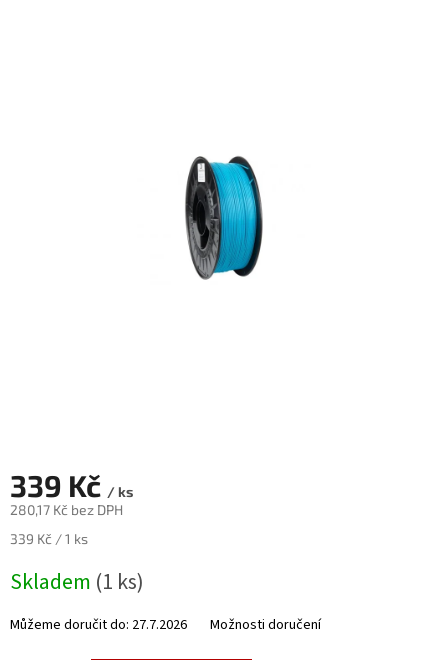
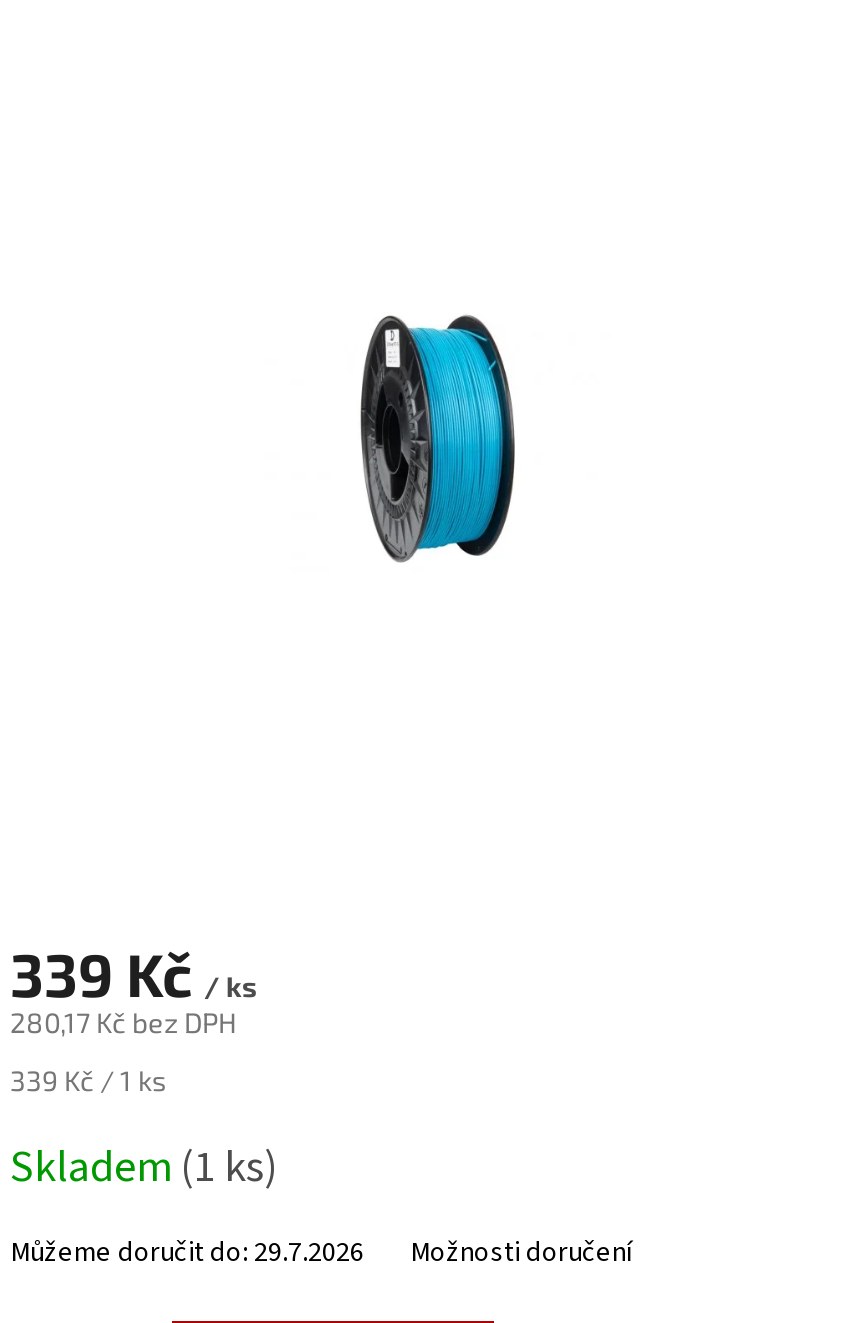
[10,615,187,635] Můžeme doručit do: 27.7.2026 -> [10,1234,364,1274] Můžeme doručit do: 29.7.2026

